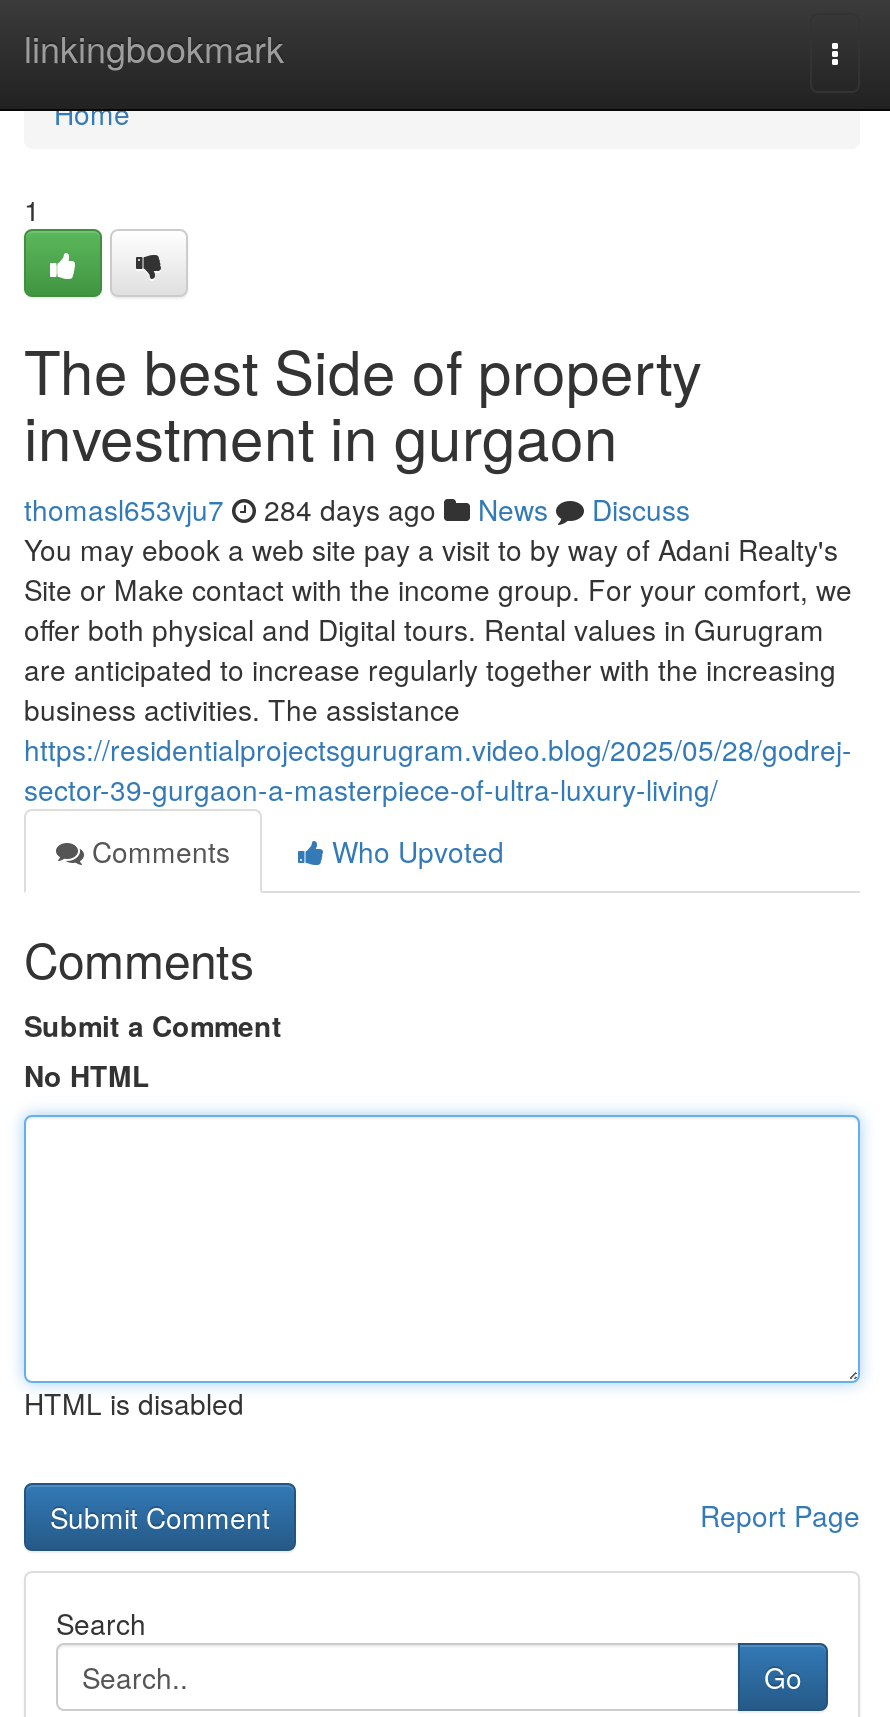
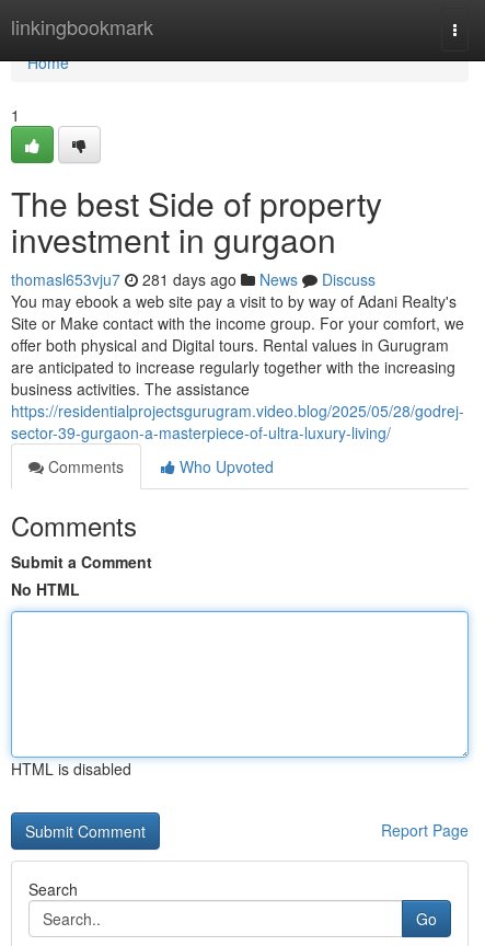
[24,489,690,529] thomasl653vju7 284 days ago News Discuss -> [11,268,376,290] thomasl653vju7 281 days ago News Discuss

